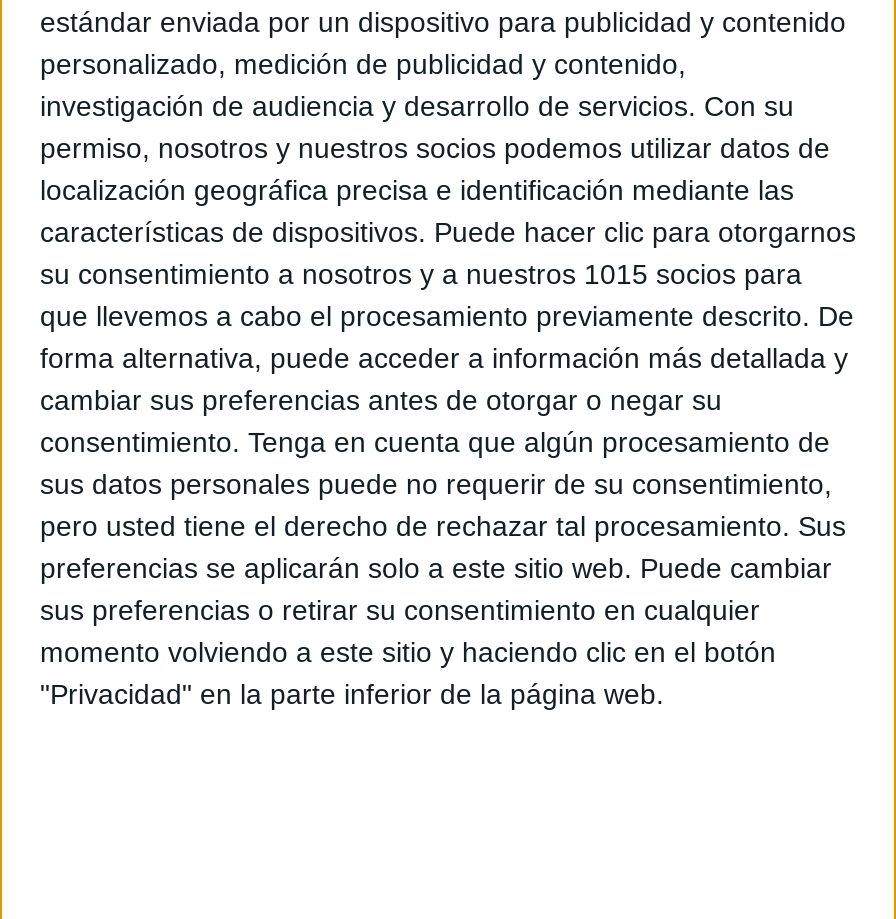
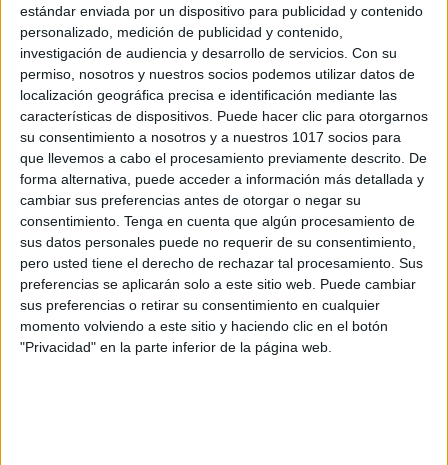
[40,258,802,290] su consentimiento a nosotros y a nuestros 1015 socios para -> [20,129,401,145] su consentimiento a nosotros y a nuestros 1017 socios para

